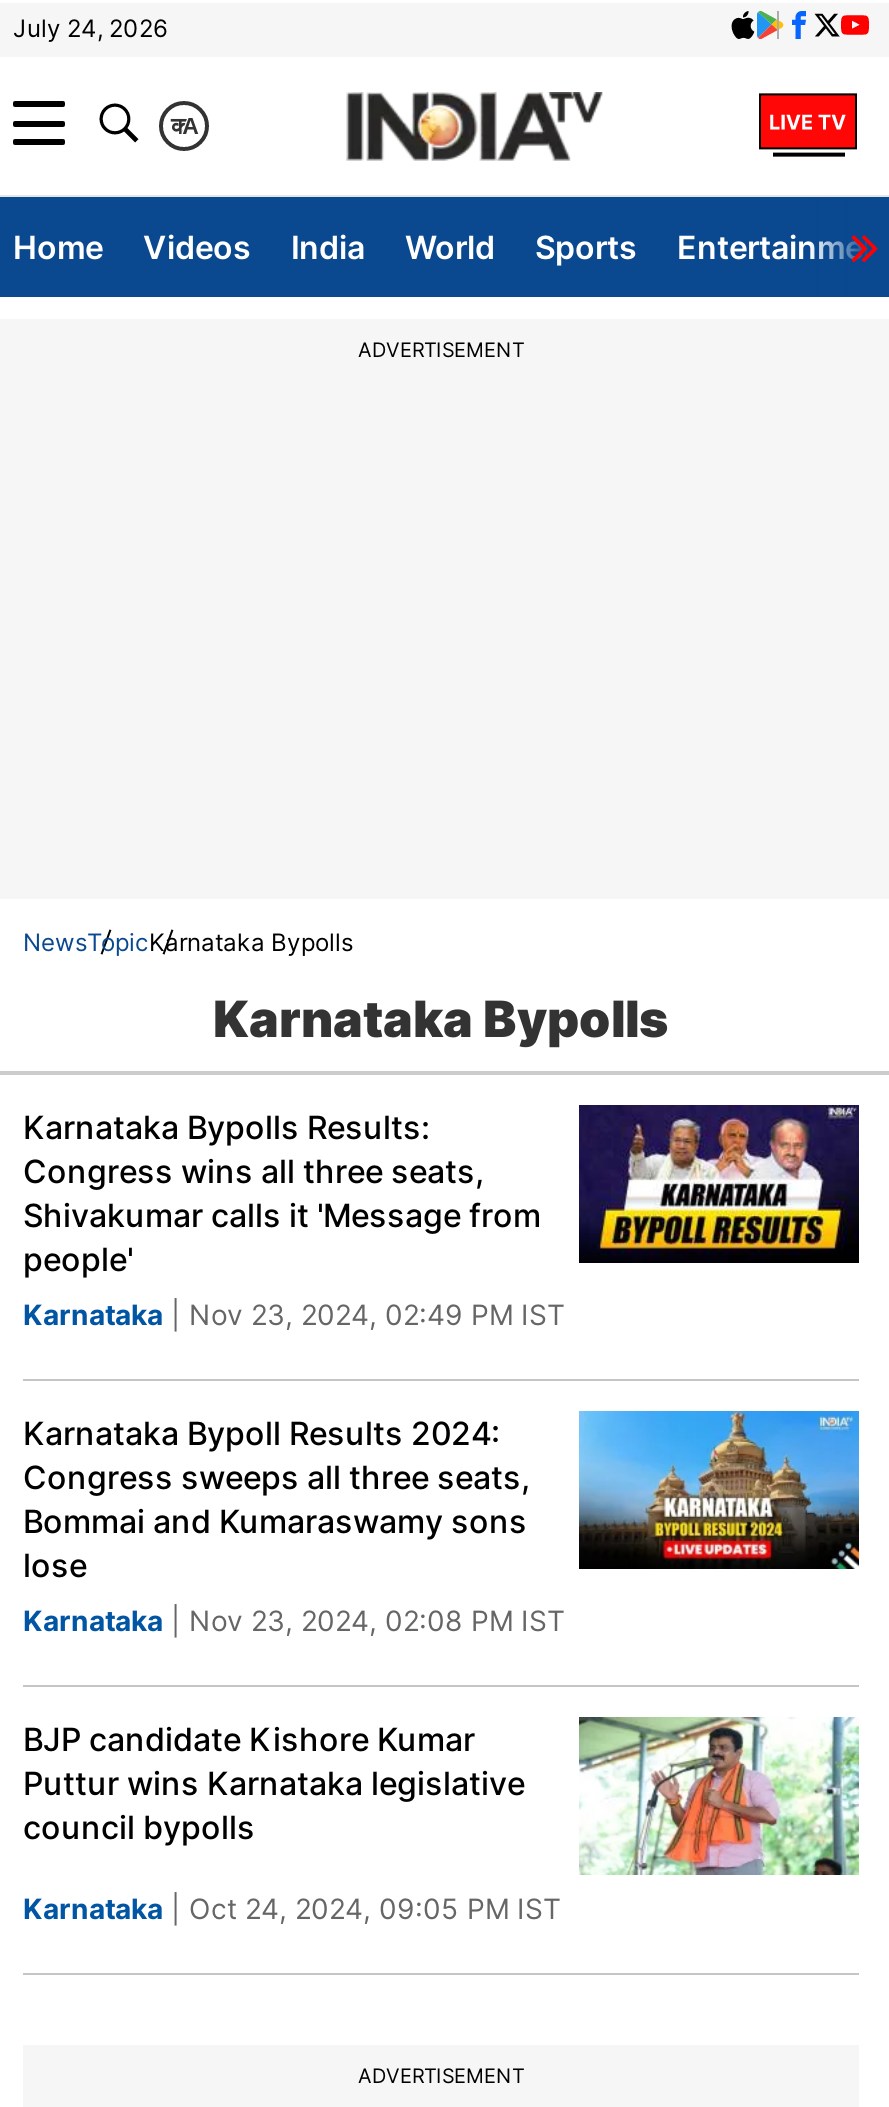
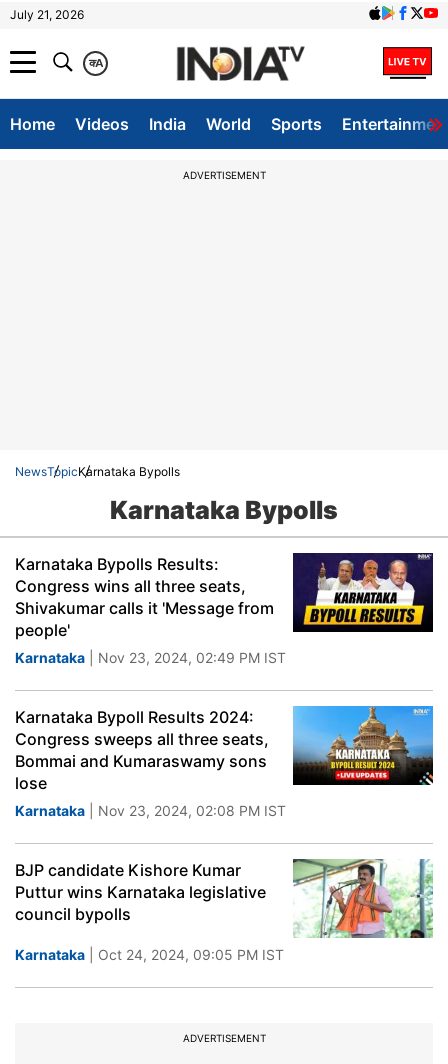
[13,13,167,43] July 24, 2026 -> [10,7,84,22] July 21, 2026

